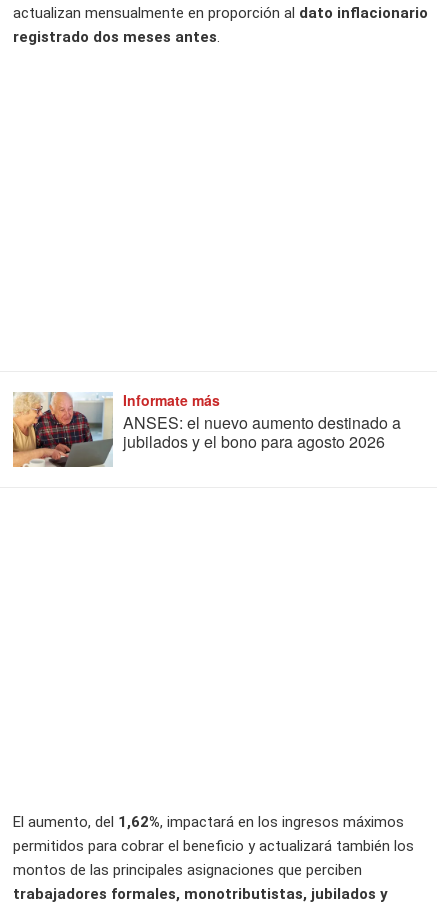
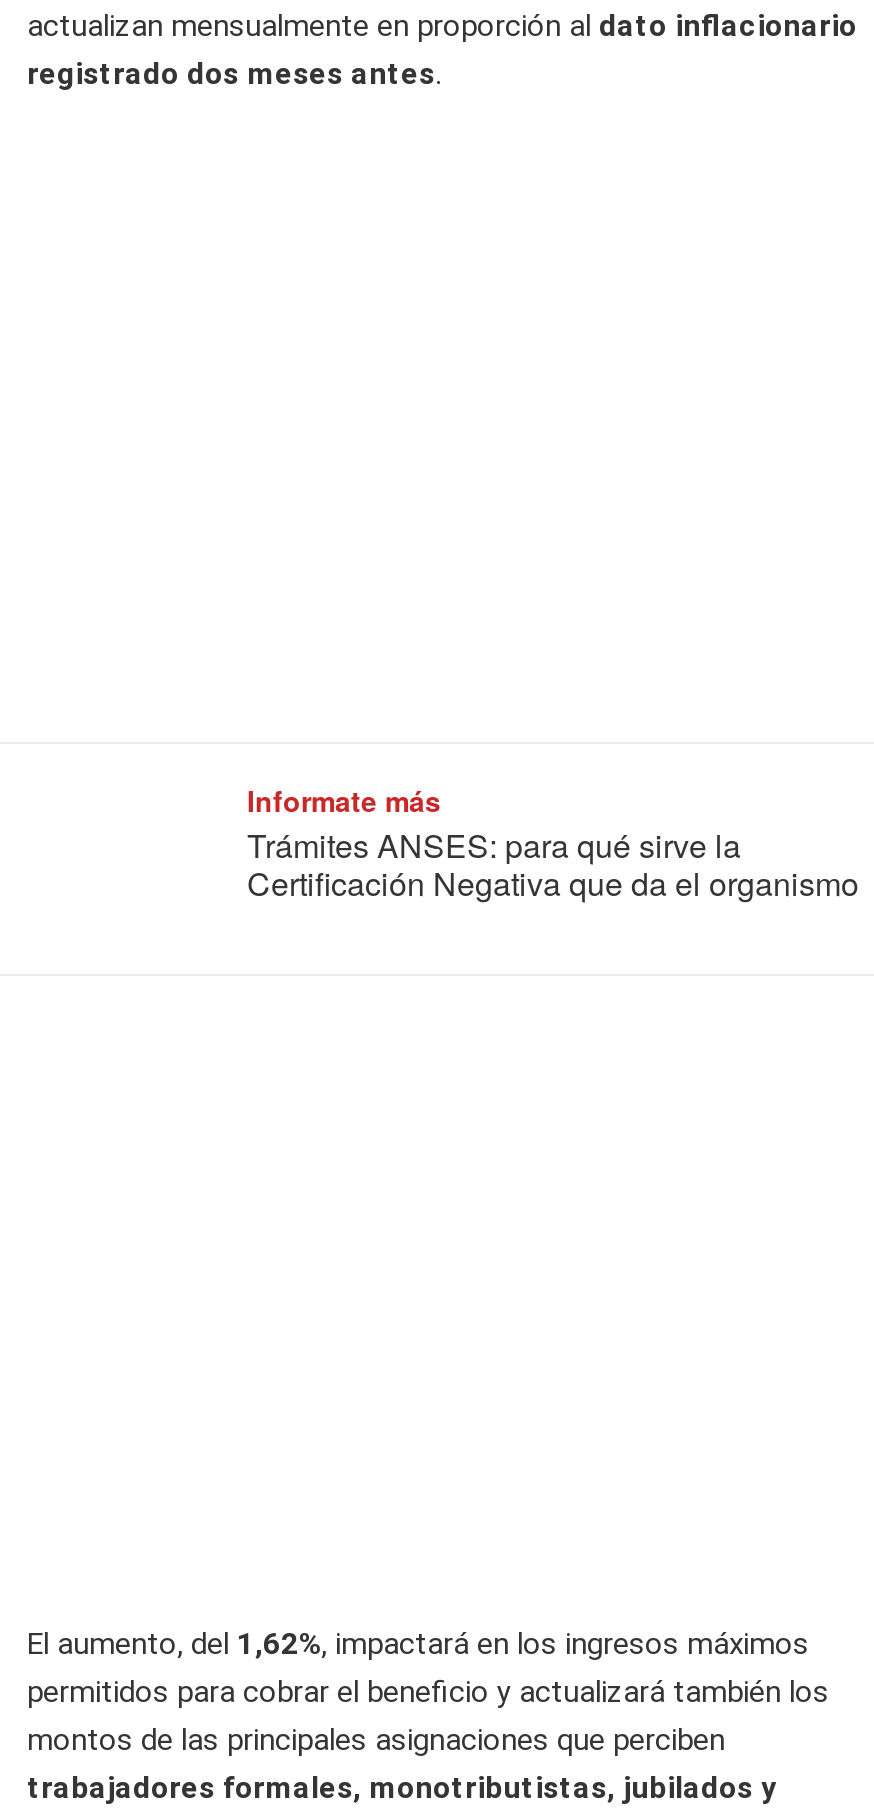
[12,391,114,468] [image] -> none
[123,411,401,453] ANSES: el nuevo aumento destinado a | jubilados y el bono para agosto 2026 -> [247,822,859,906] Trámites ANSES: para qué sirve la | Certificación Negativa que da el organismo

